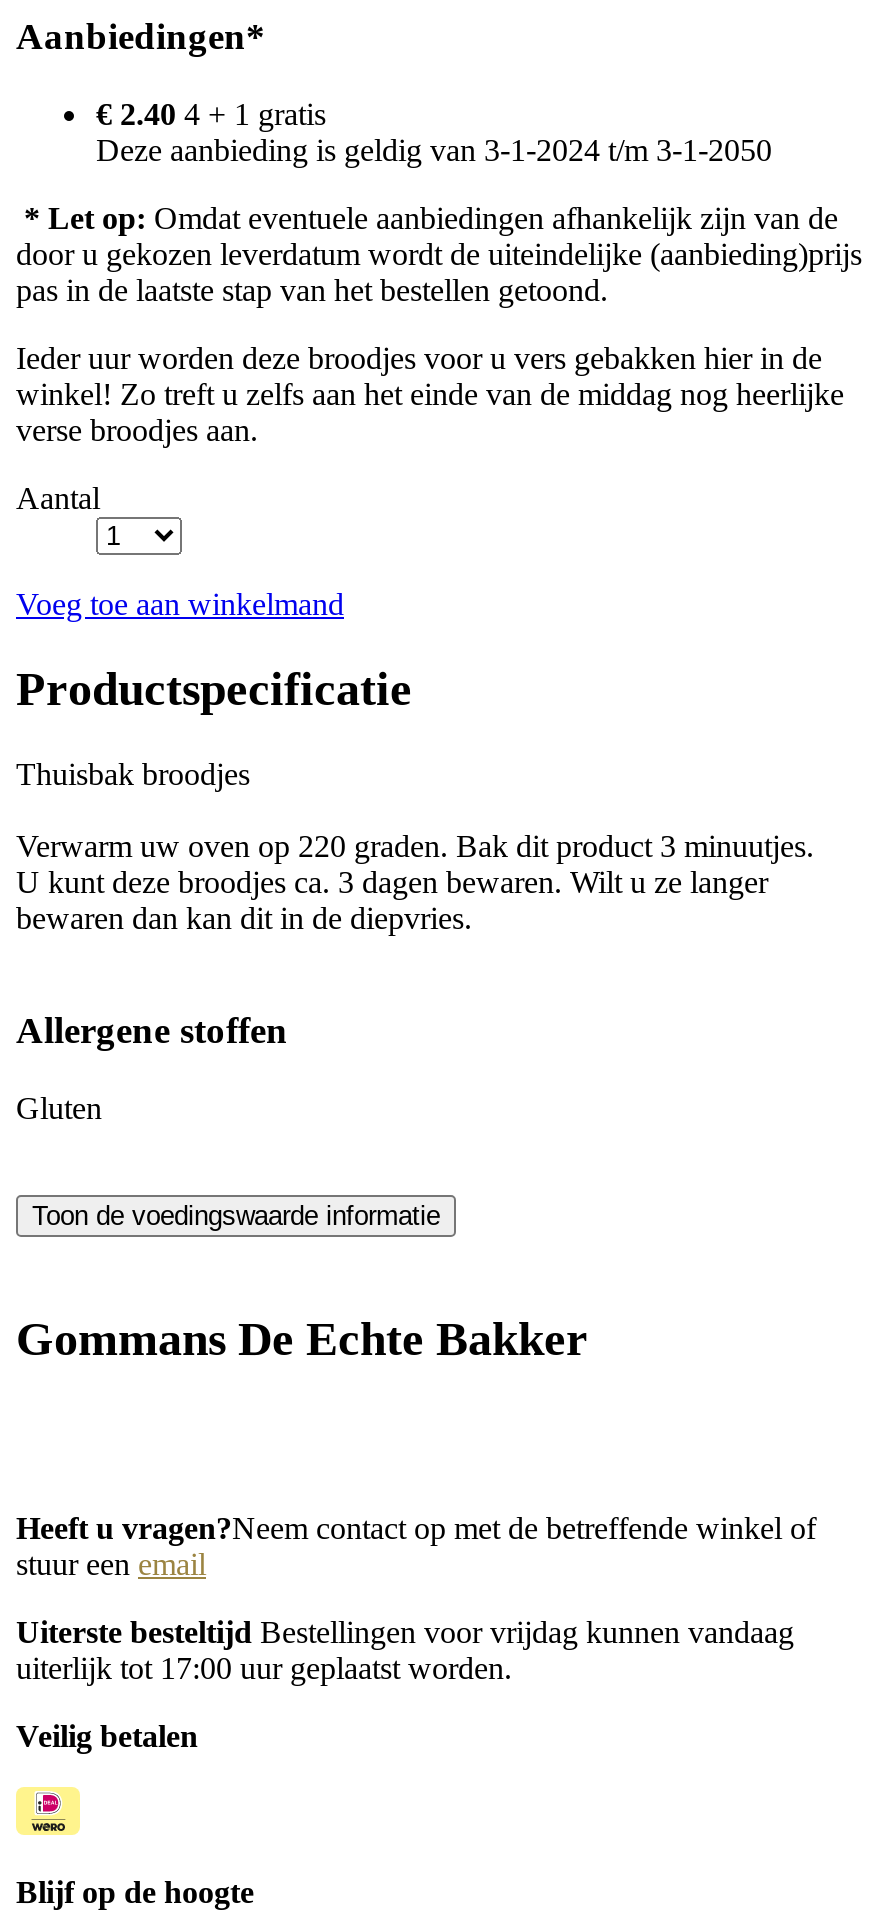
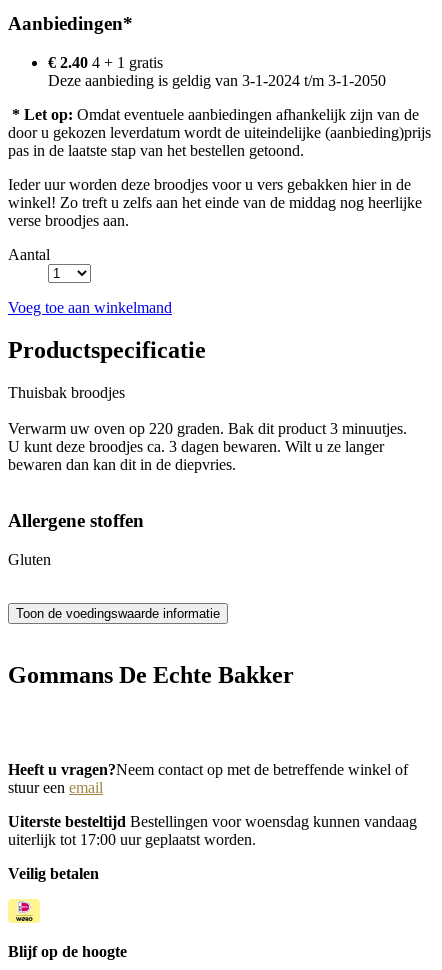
[16,1615,794,1649] Uiterste besteltijd Bestellingen voor vrijdag kunnen vandaag -> [8,813,417,830] Uiterste besteltijd Bestellingen voor woensdag kunnen vandaag

